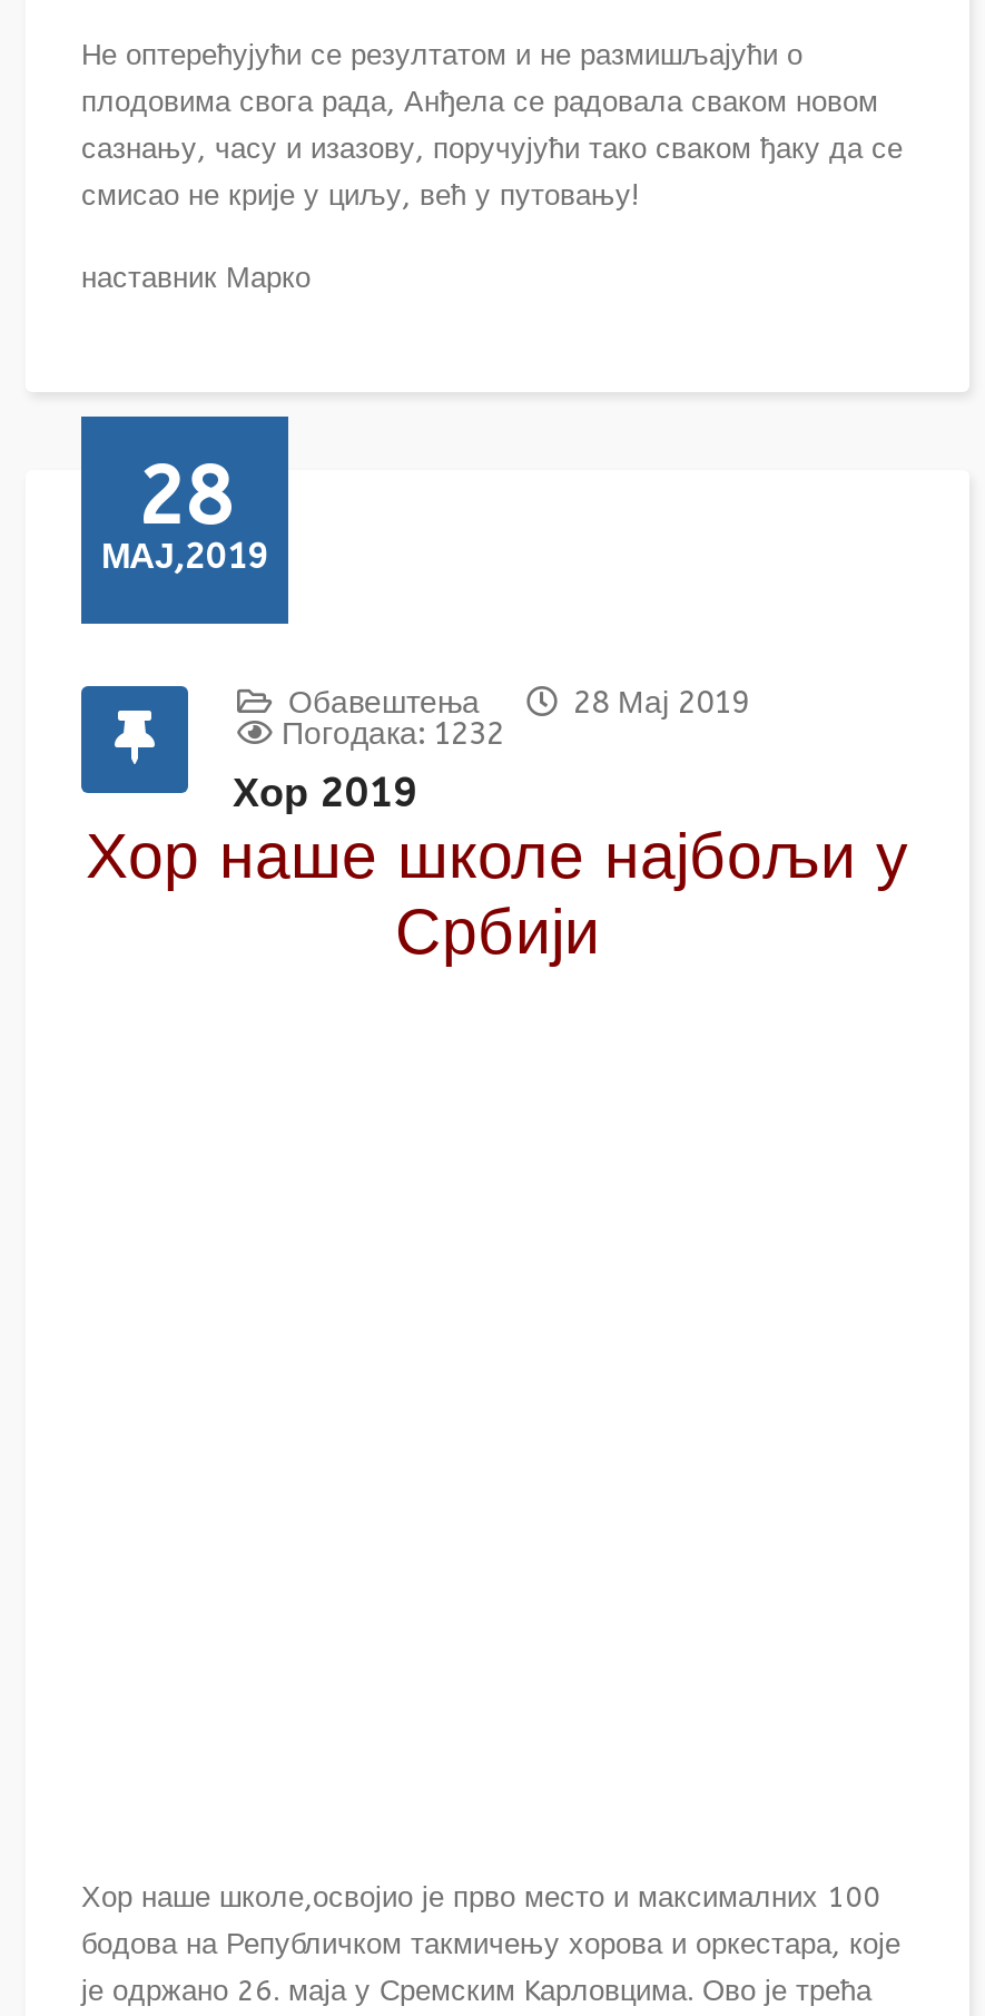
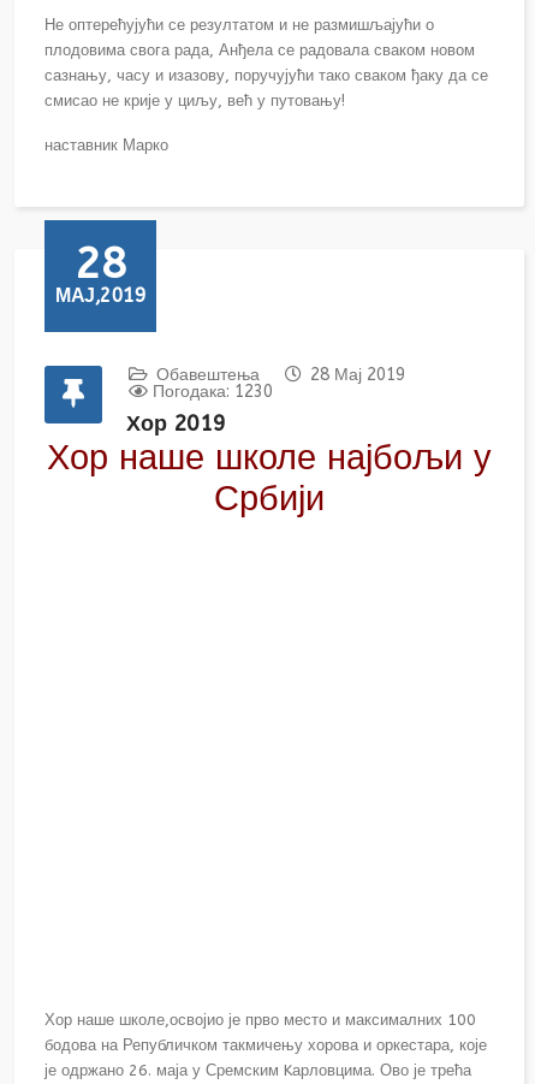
[282,715,504,752] Погодака: 1232 -> [153,381,273,402] Погодака: 1230

